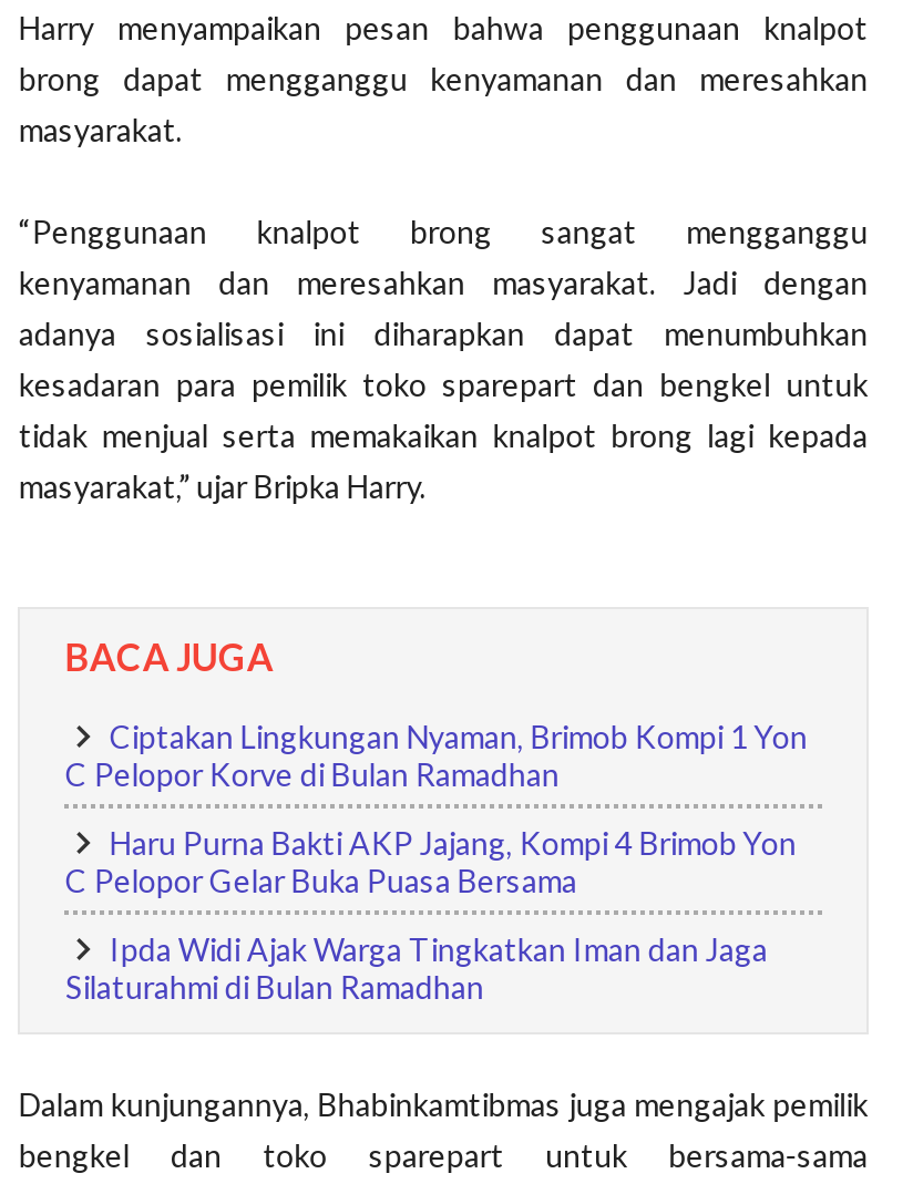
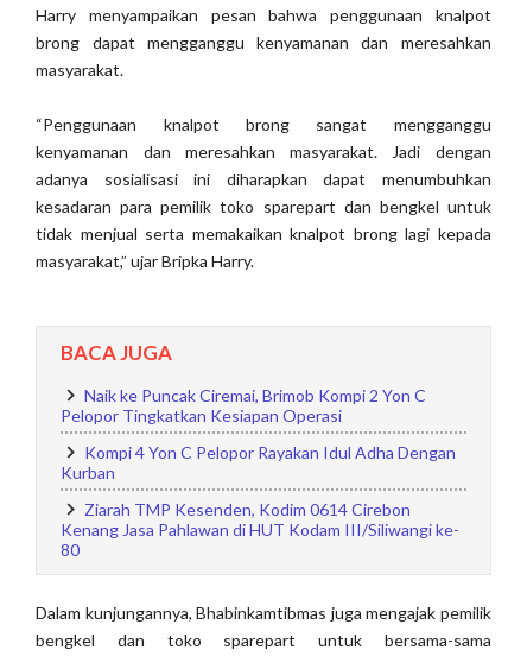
[65,719,808,794] Ciptakan Lingkungan Nyaman, Brimob Kompi 1 Yon | C Pelopor Korve di Bulan Ramadhan -> [61,386,427,426] Naik ke Puncak Ciremai, Brimob Kompi 2 Yon C | Pelopor Tingkatkan Kesiapan Operasi
[65,825,796,900] Haru Purna Bakti AKP Jajang, Kompi 4 Brimob Yon | C Pelopor Gelar Buka Puasa Bersama -> [61,443,456,483] Kompi 4 Yon C Pelopor Rayakan Idul Adha Dengan | Kurban
[65,931,768,1007] Ipda Widi Ajak Warga Tingkatkan Iman dan Jaga | Silaturahmi di Bulan Ramadhan -> [61,500,460,560] Ziarah TMP Kesenden, Kodim 0614 Cirebon | Kenang Jasa Pahlawan di HUT Kodam III/Siliwangi ke- | 80

